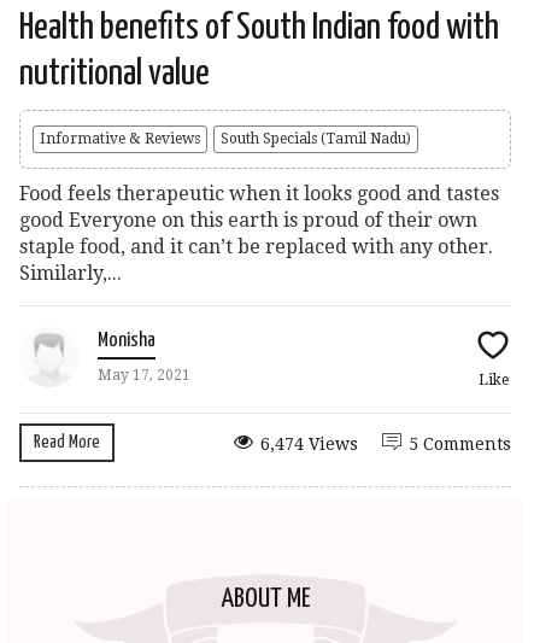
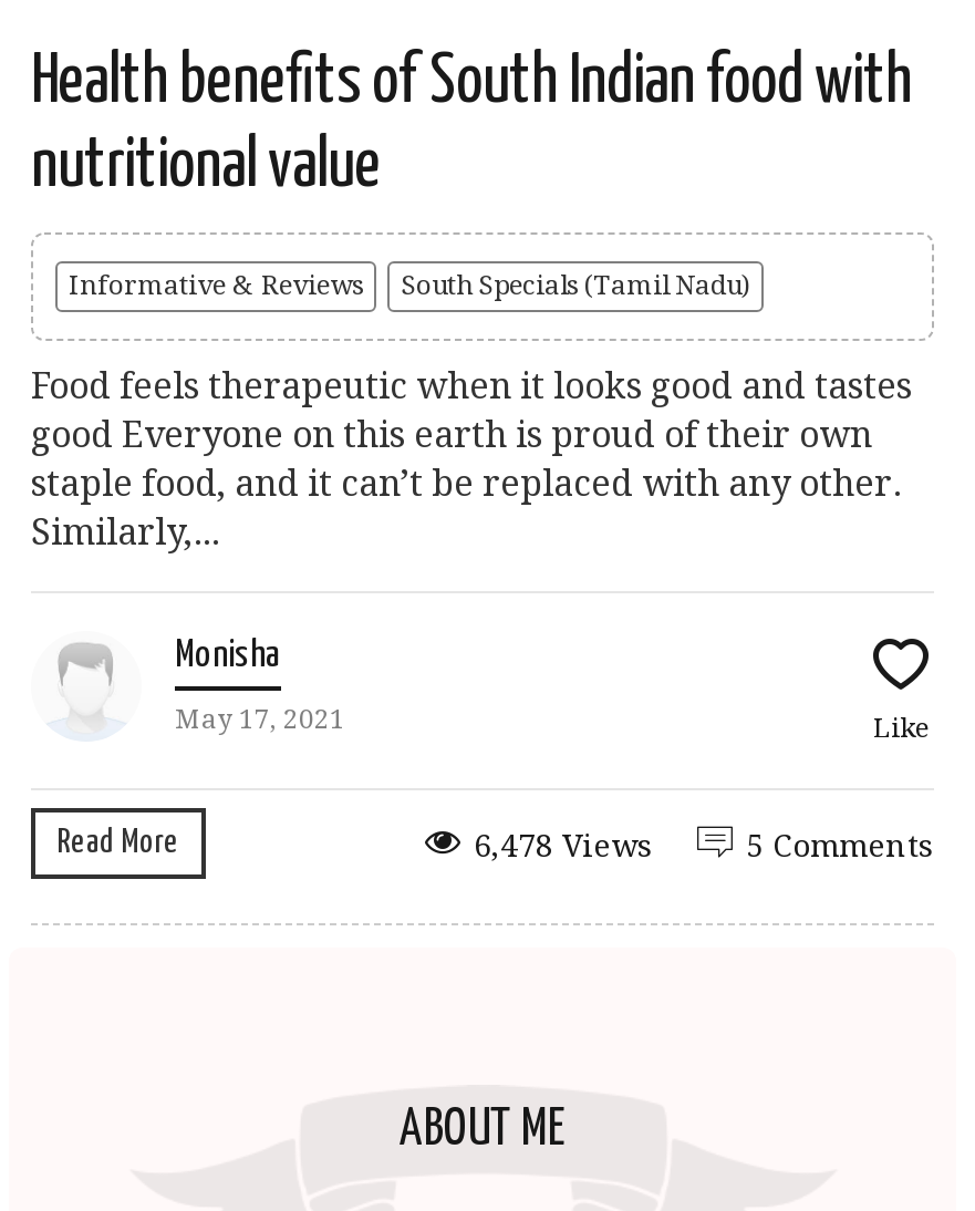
[260,435,358,454] 6,474 Views -> [474,829,653,864] 6,478 Views

